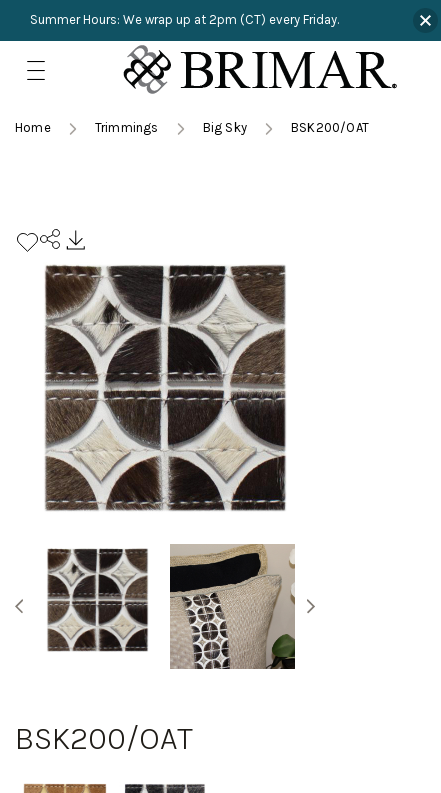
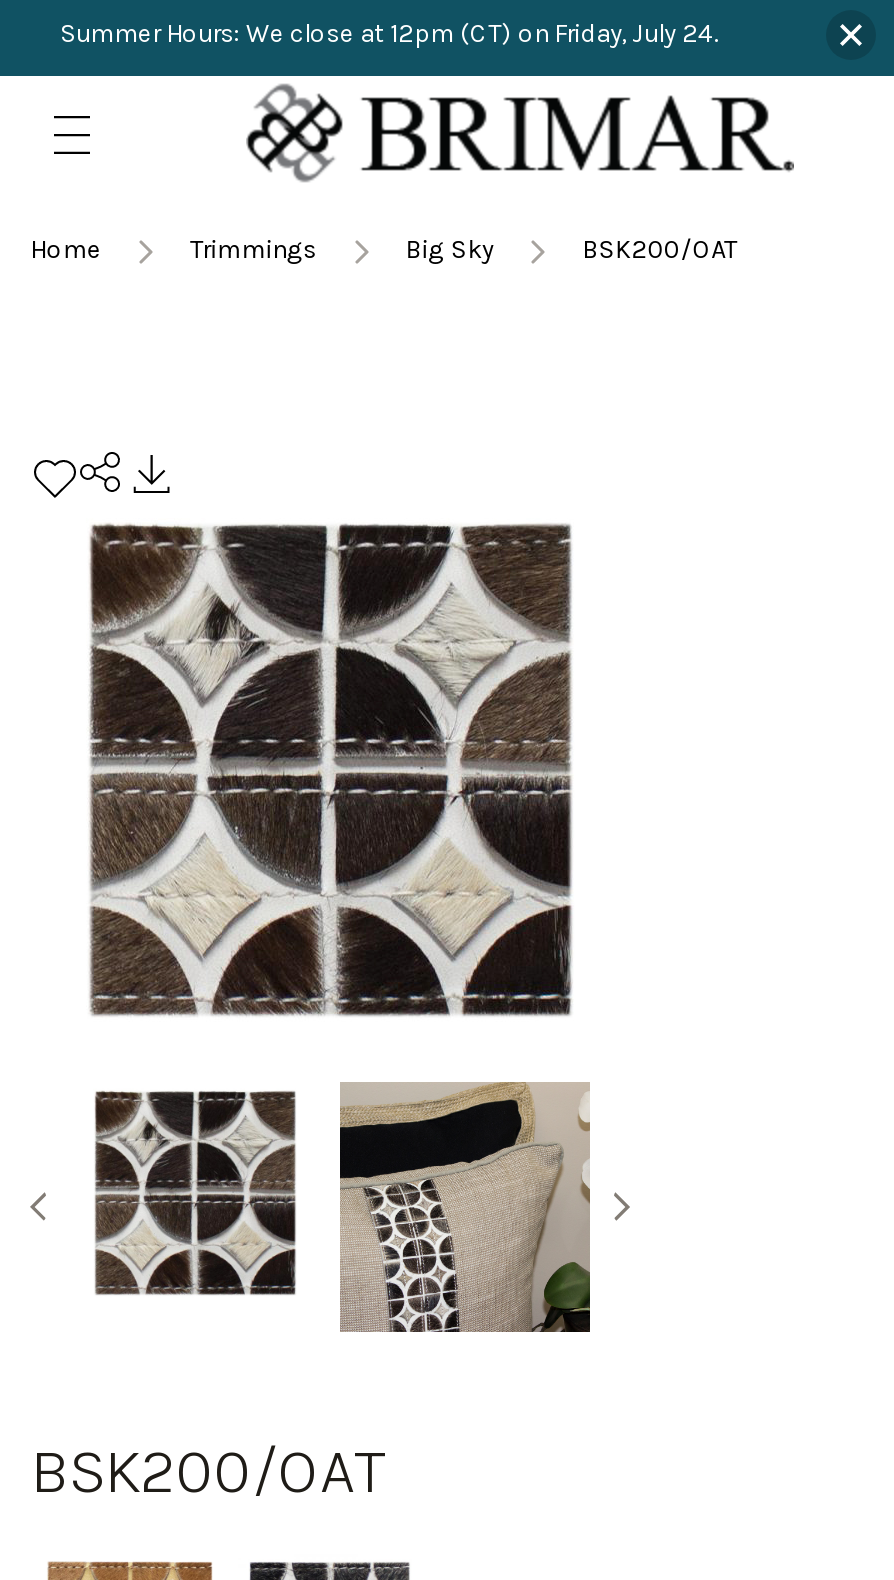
[30,12,339,27] Summer Hours: We wrap up at 2pm (CT) every Friday. -> [60,18,718,48] Summer Hours: We close at 12pm (CT) on Friday, July 24.

